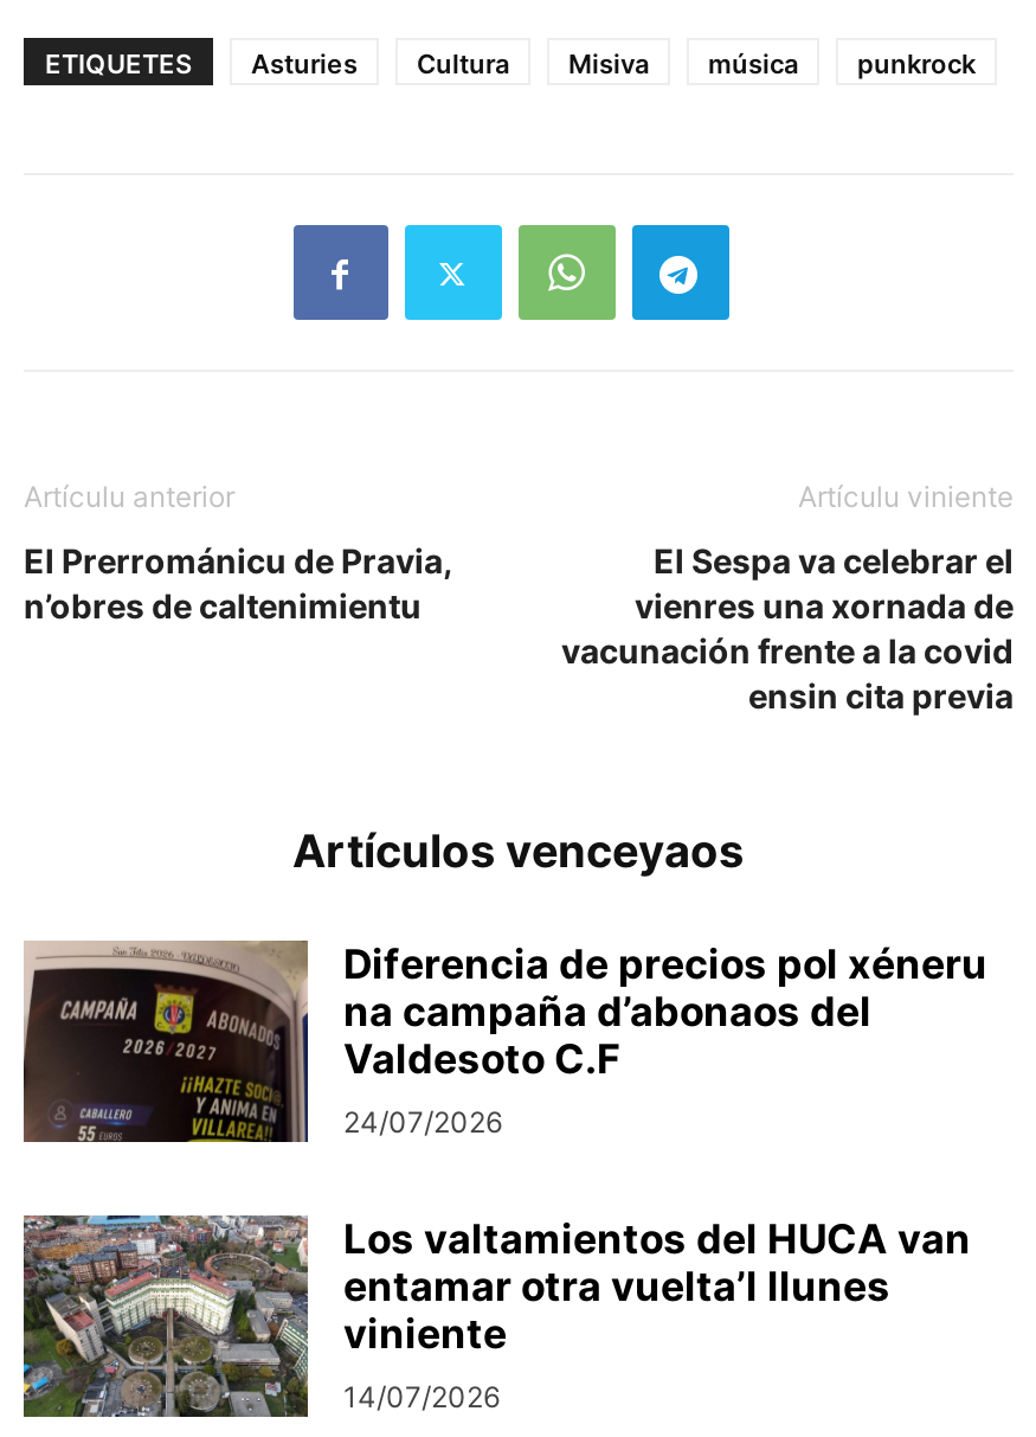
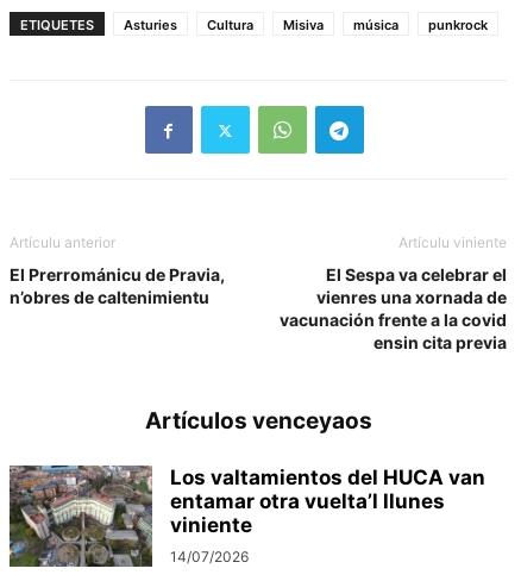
[21,941,987,1144] [image] | Diferencia de precios pol xéneru | na campaña d’abonaos del | Valdesoto C.F | 24/07/2026 -> none

